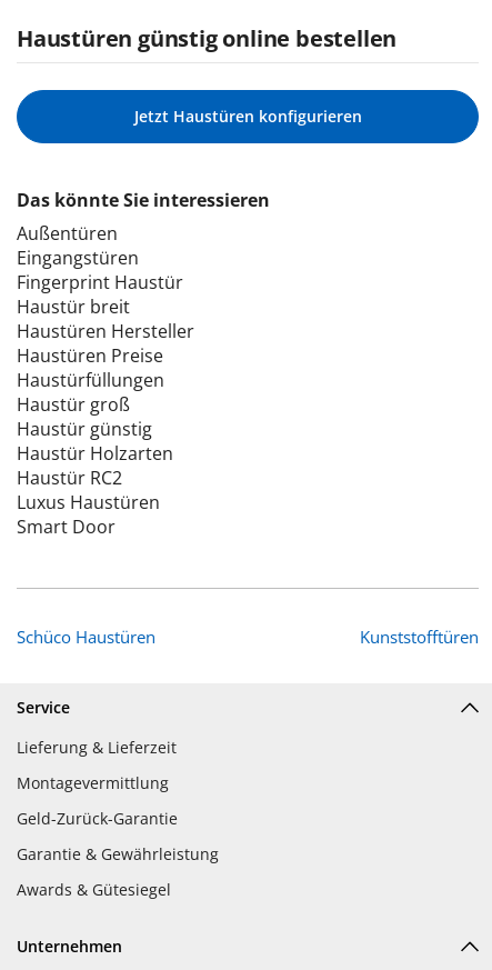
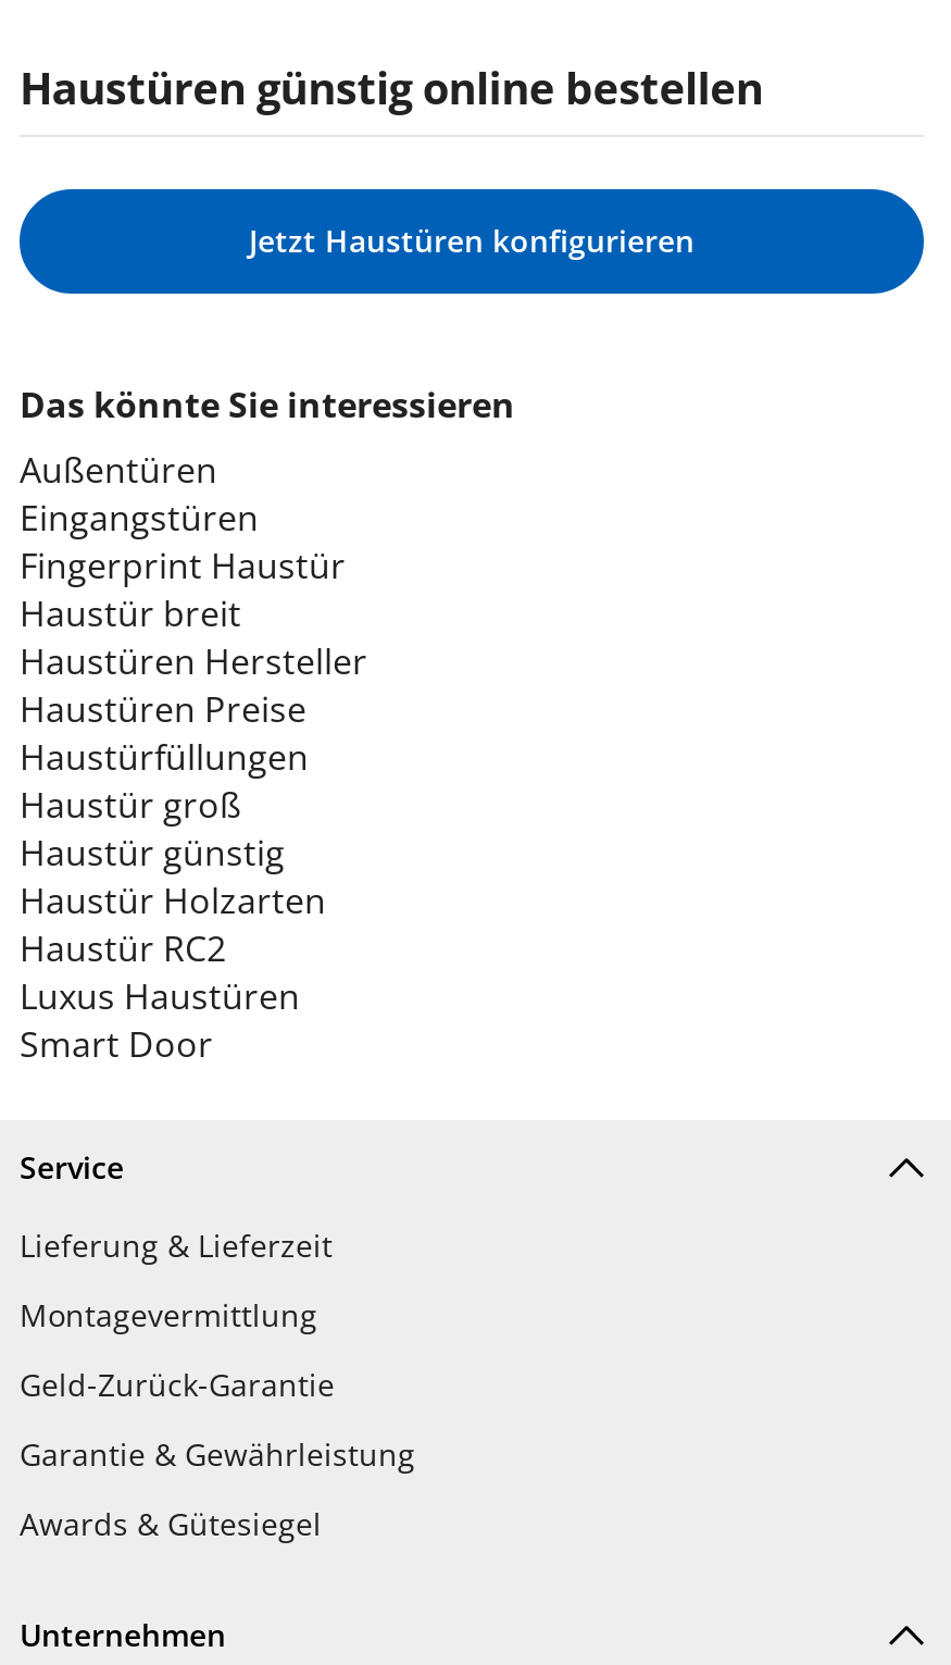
[17,626,479,648] Schüco Haustüren | Kunststofftüren -> none

